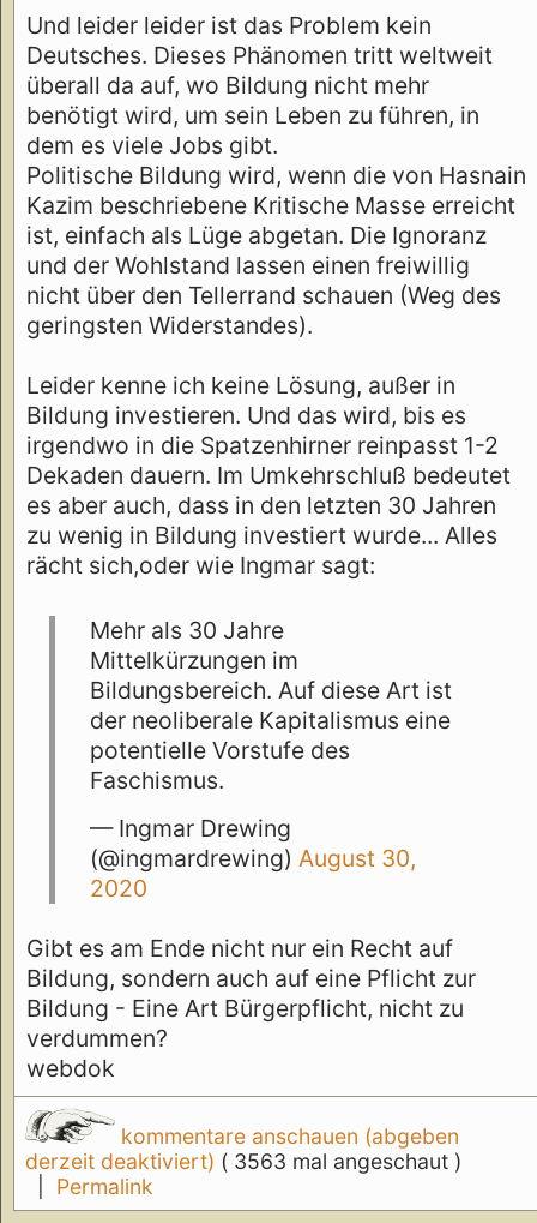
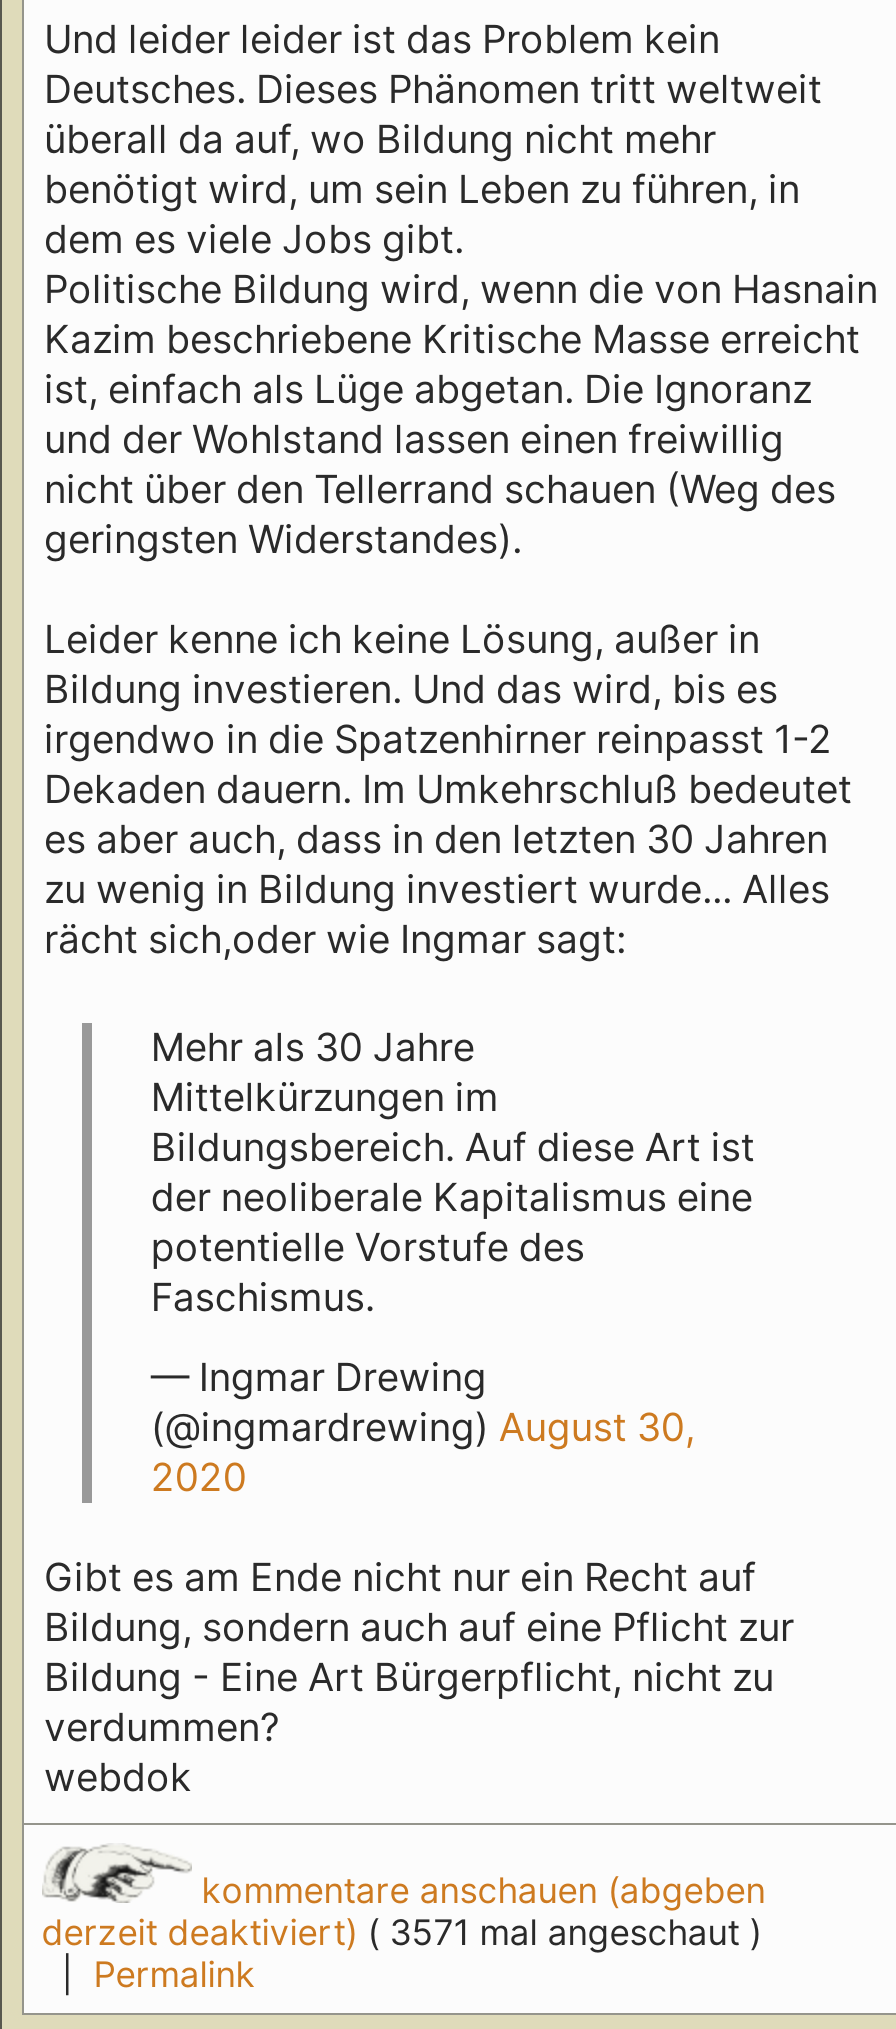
[25,1149,461,1174] derzeit deaktiviert) ( 3563 mal angeschaut ) -> [42,1911,762,1953] derzeit deaktiviert) ( 3571 mal angeschaut )

